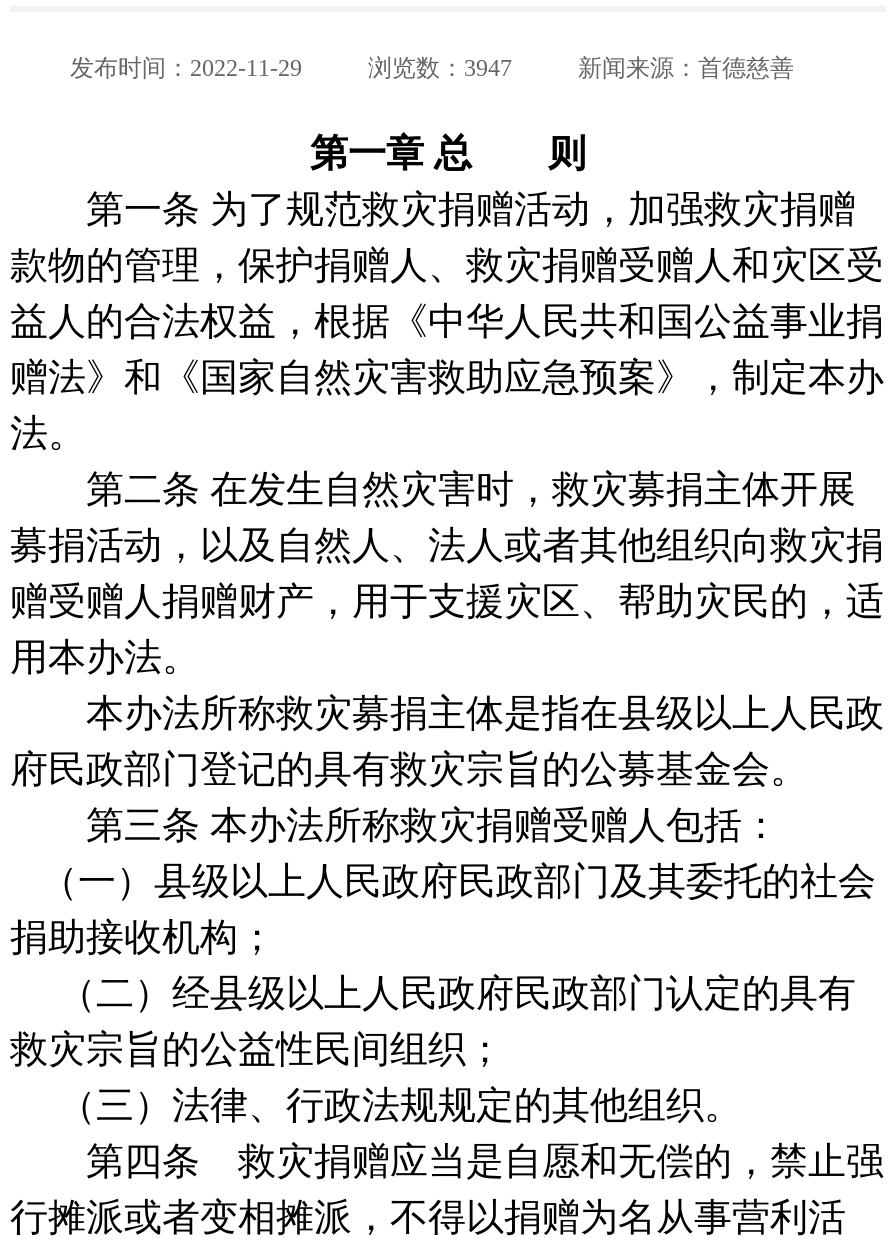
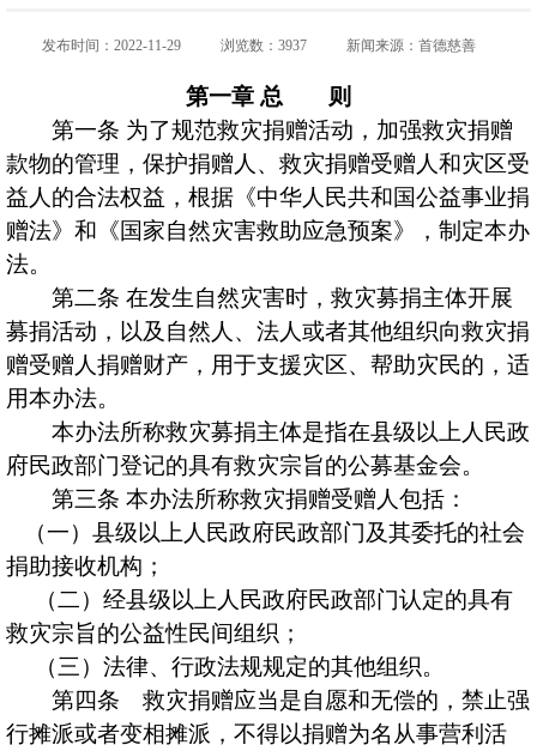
[368,54,512,82] 浏览数：3947 -> [221,37,307,54] 浏览数：3937

